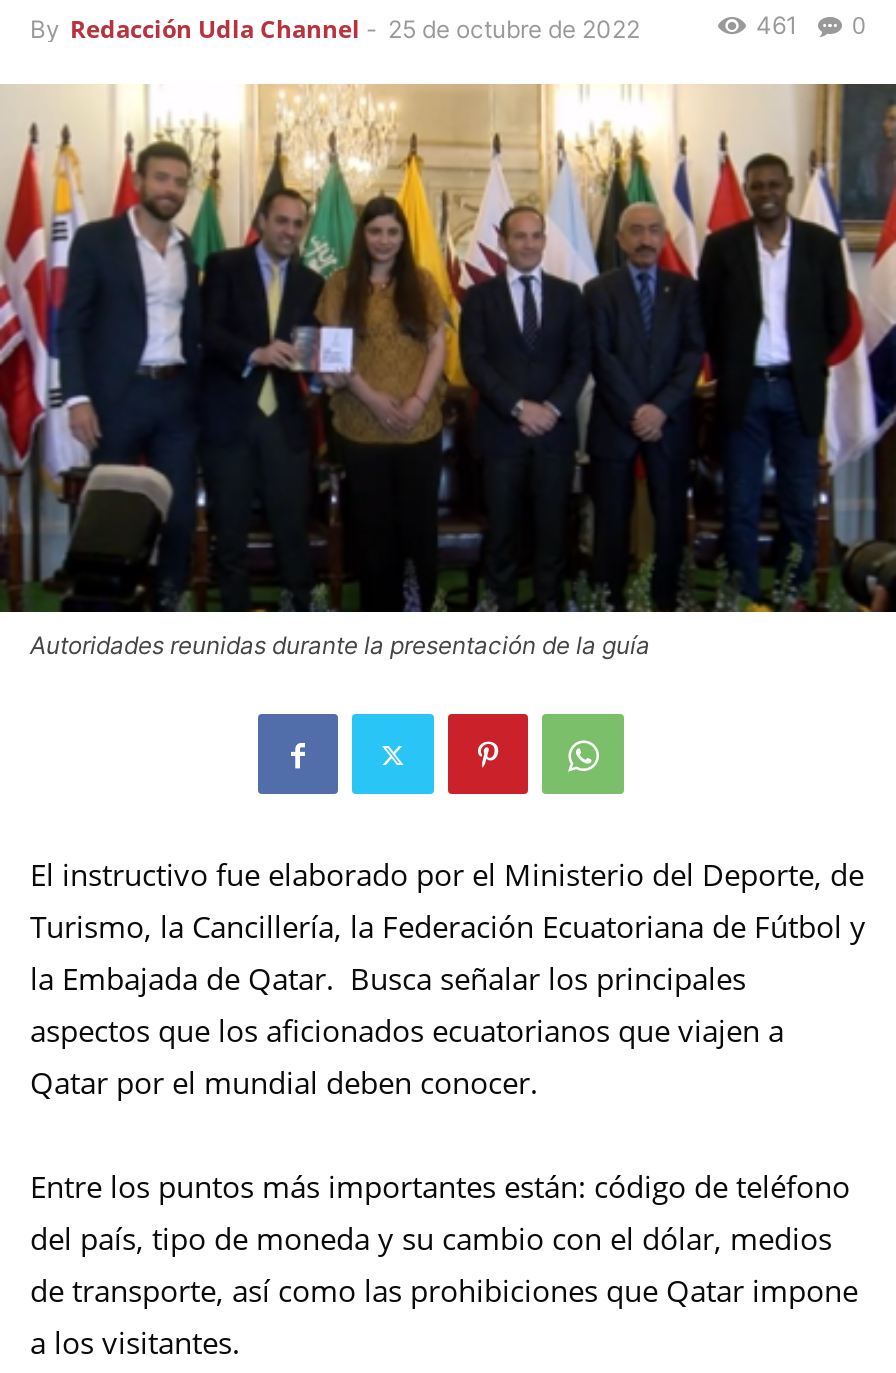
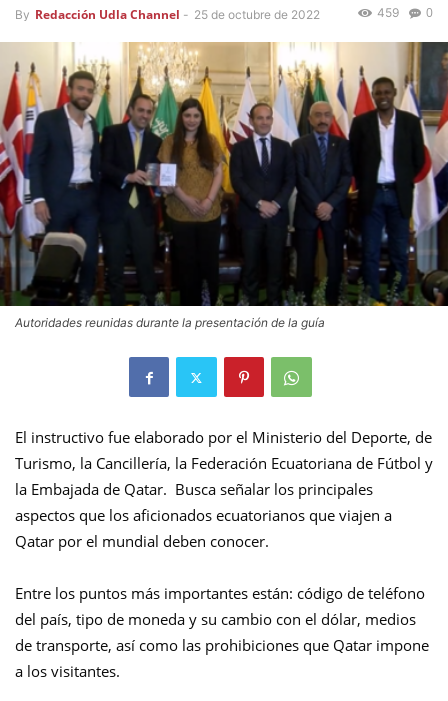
[756,8,866,42] 461 0 -> [377,4,433,21] 459 0

